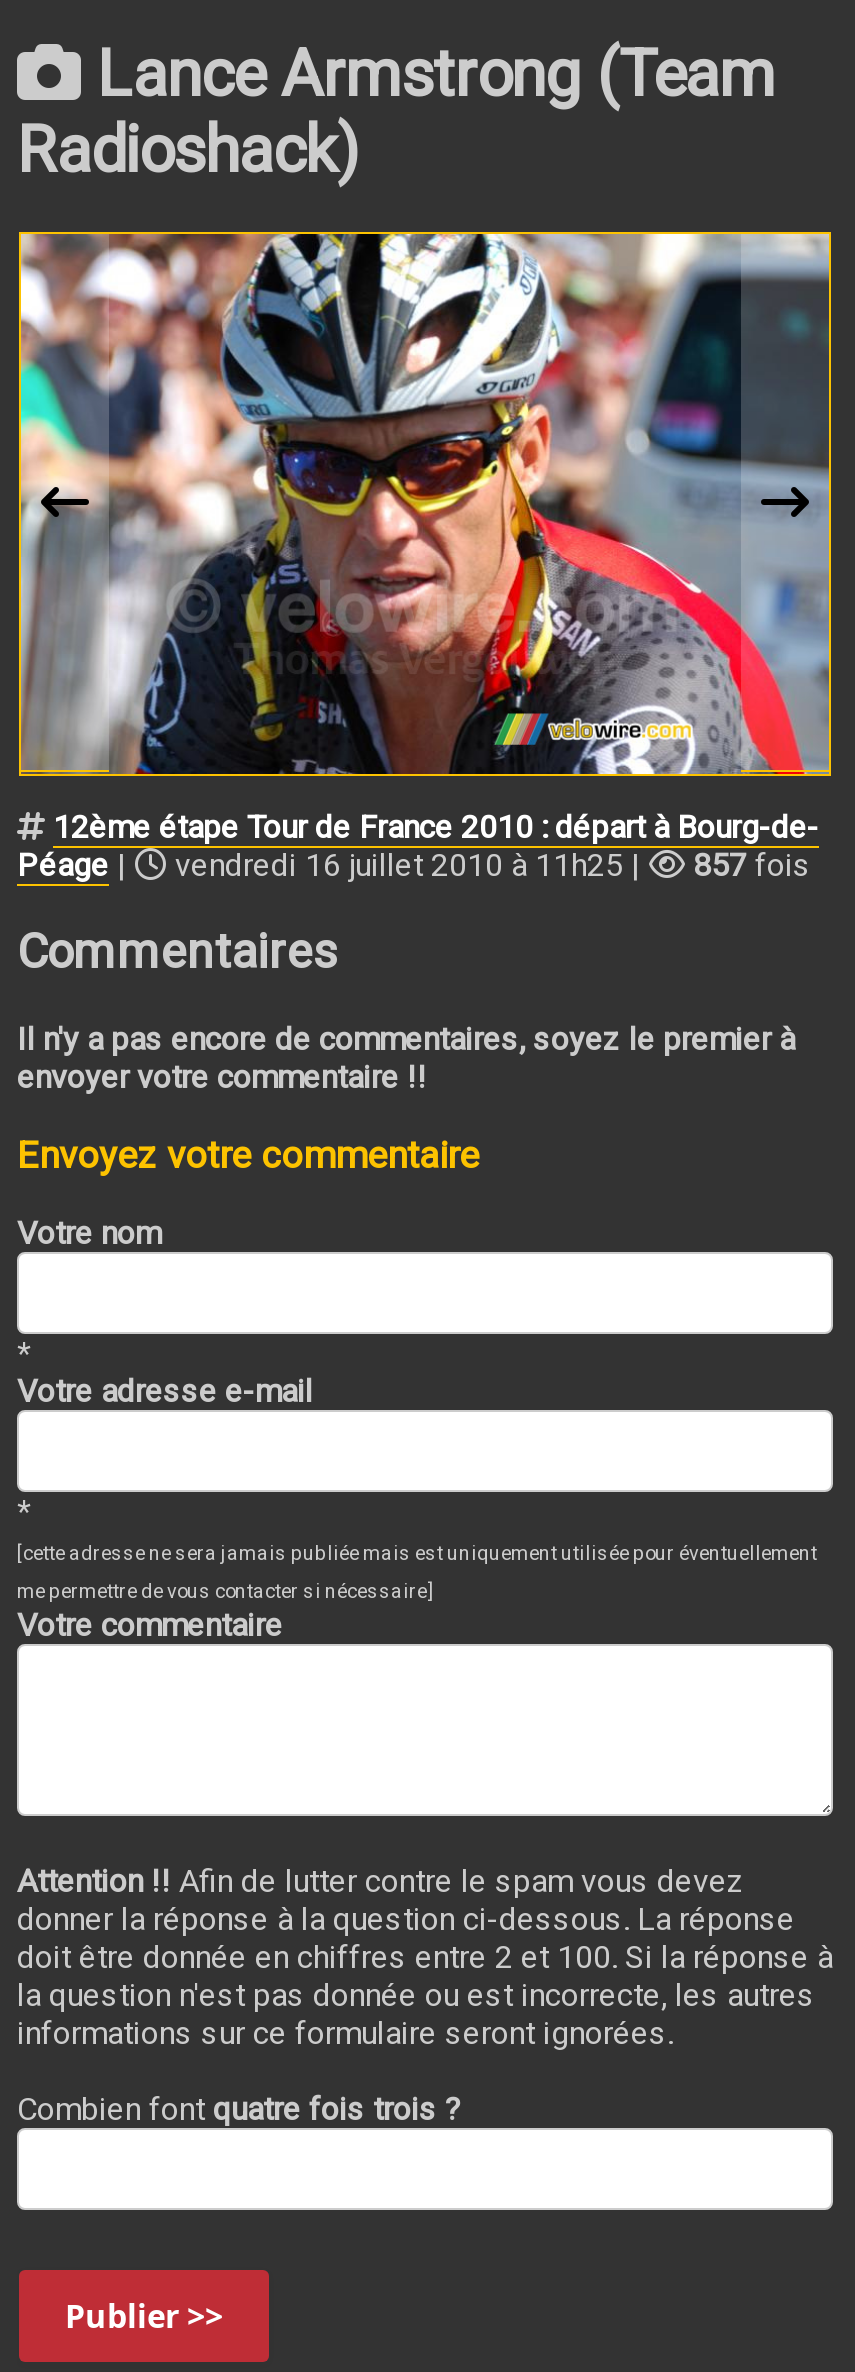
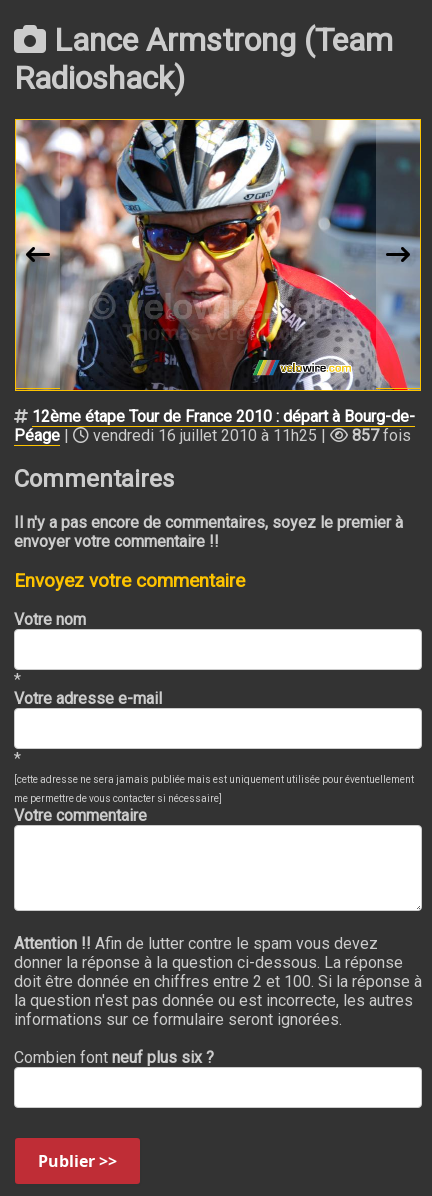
[17,2090,461,2128] Combien font quatre fois trois ? -> [14,1048,214,1067] Combien font neuf plus six ?

